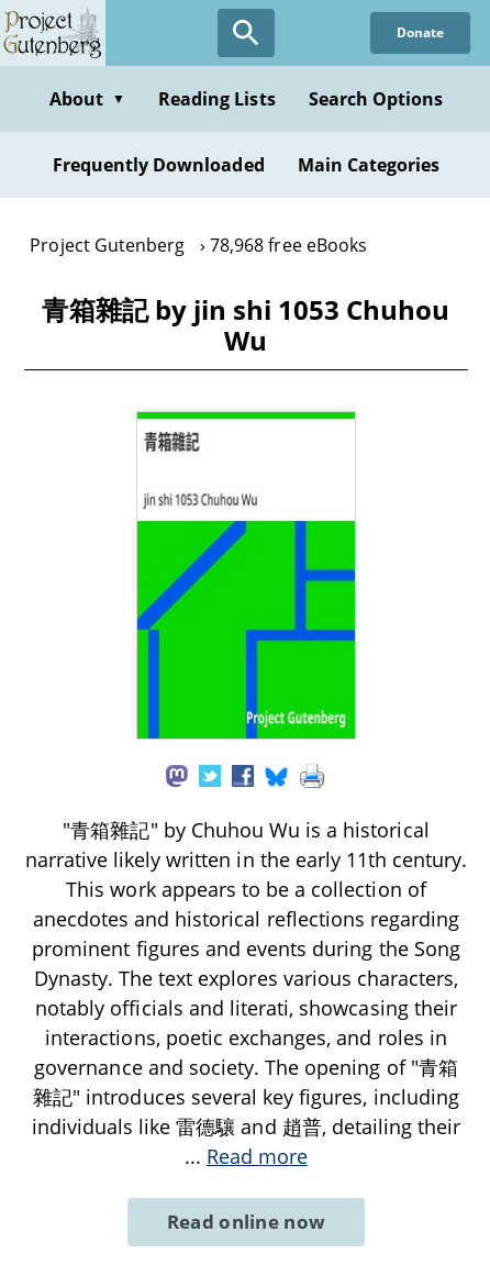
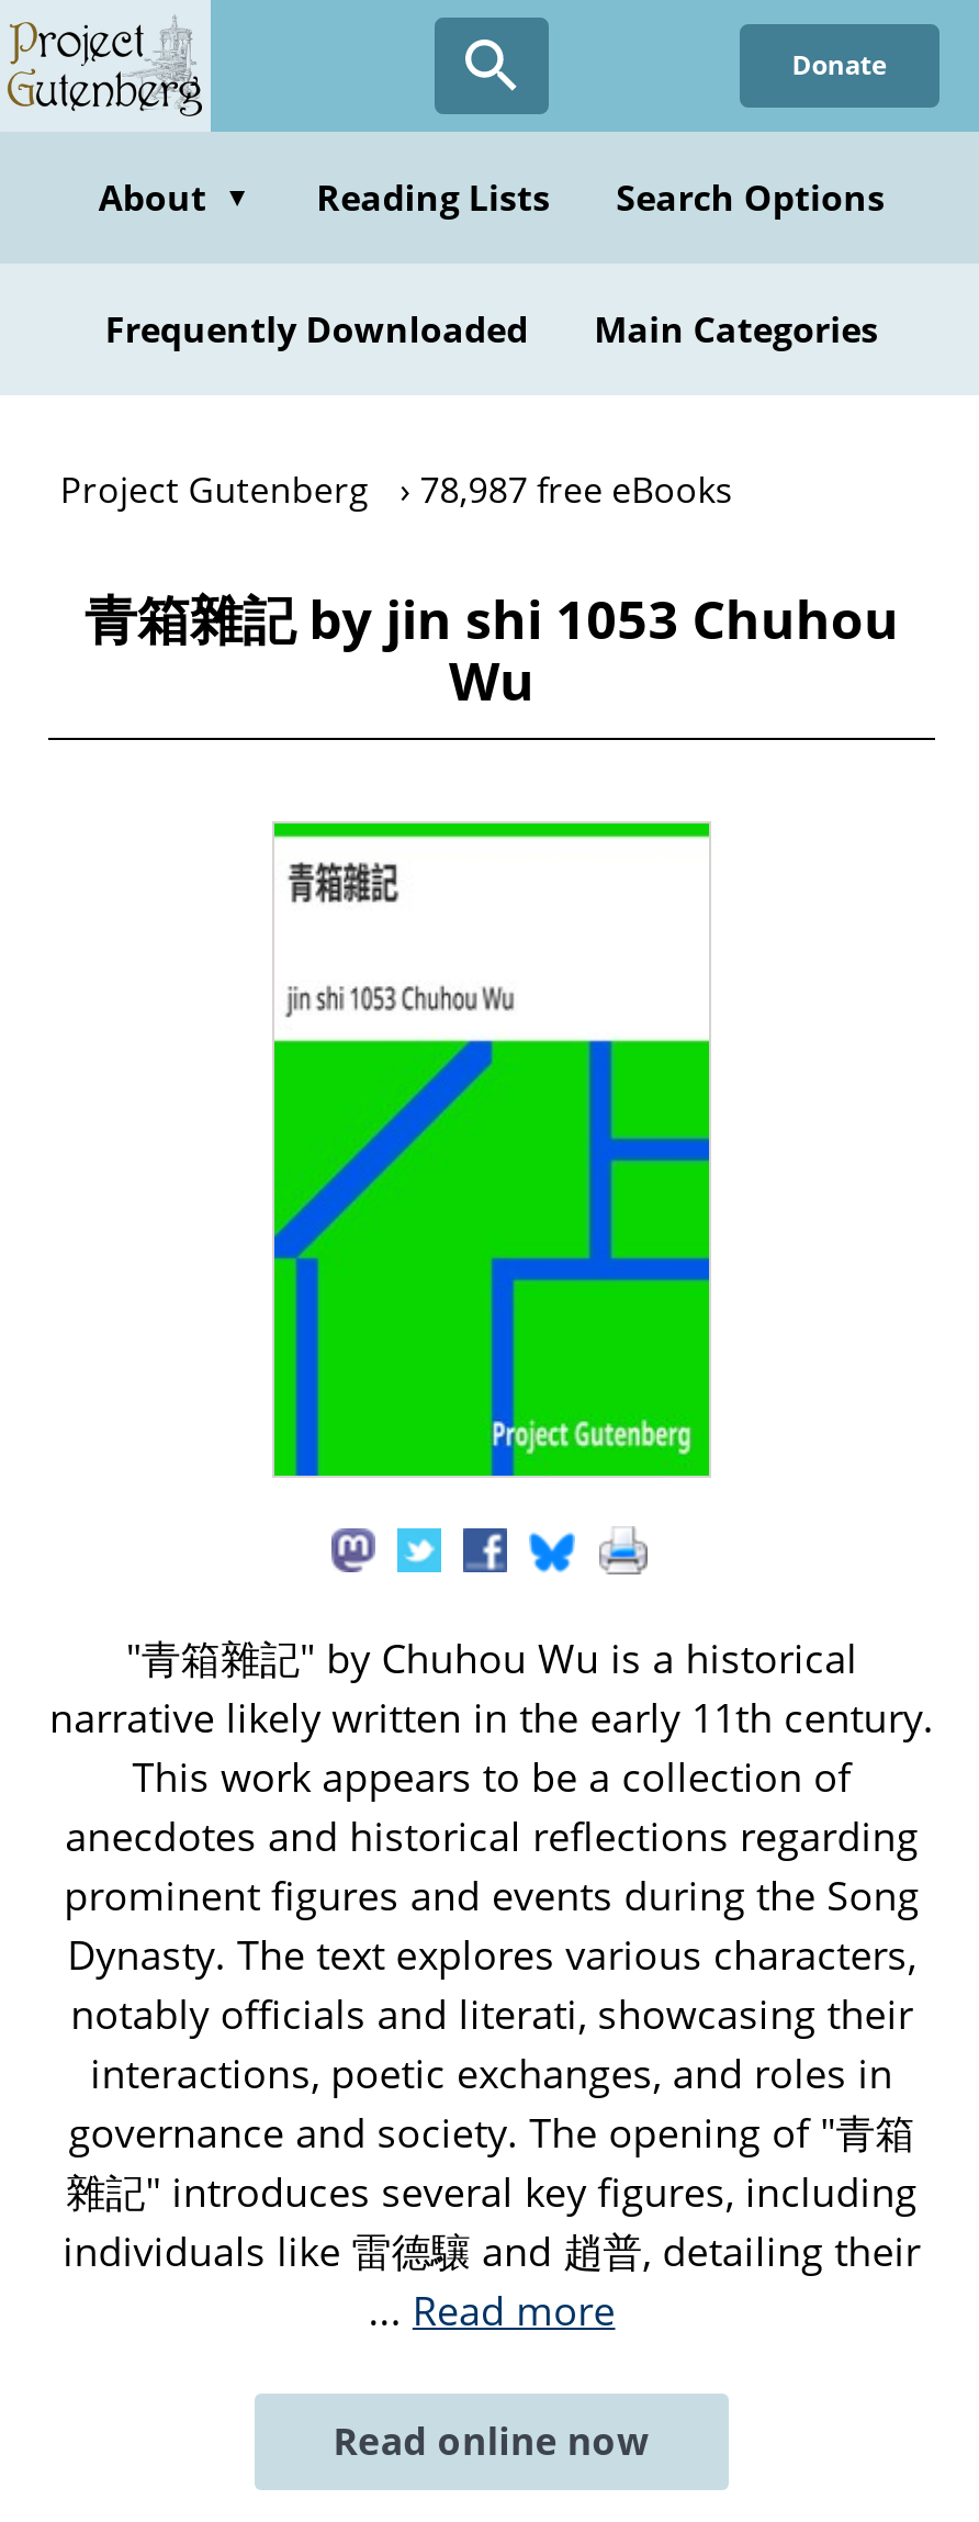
[30,233,367,257] Project Gutenberg 78,968 free eBooks -> [60,466,733,514] Project Gutenberg 78,987 free eBooks

